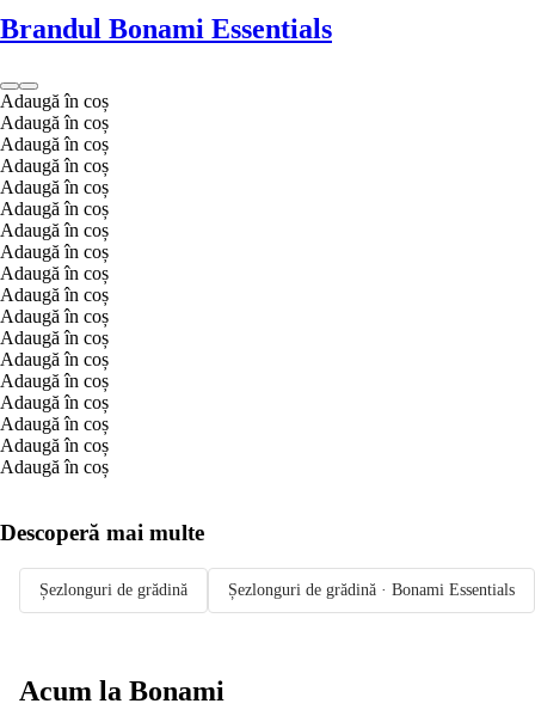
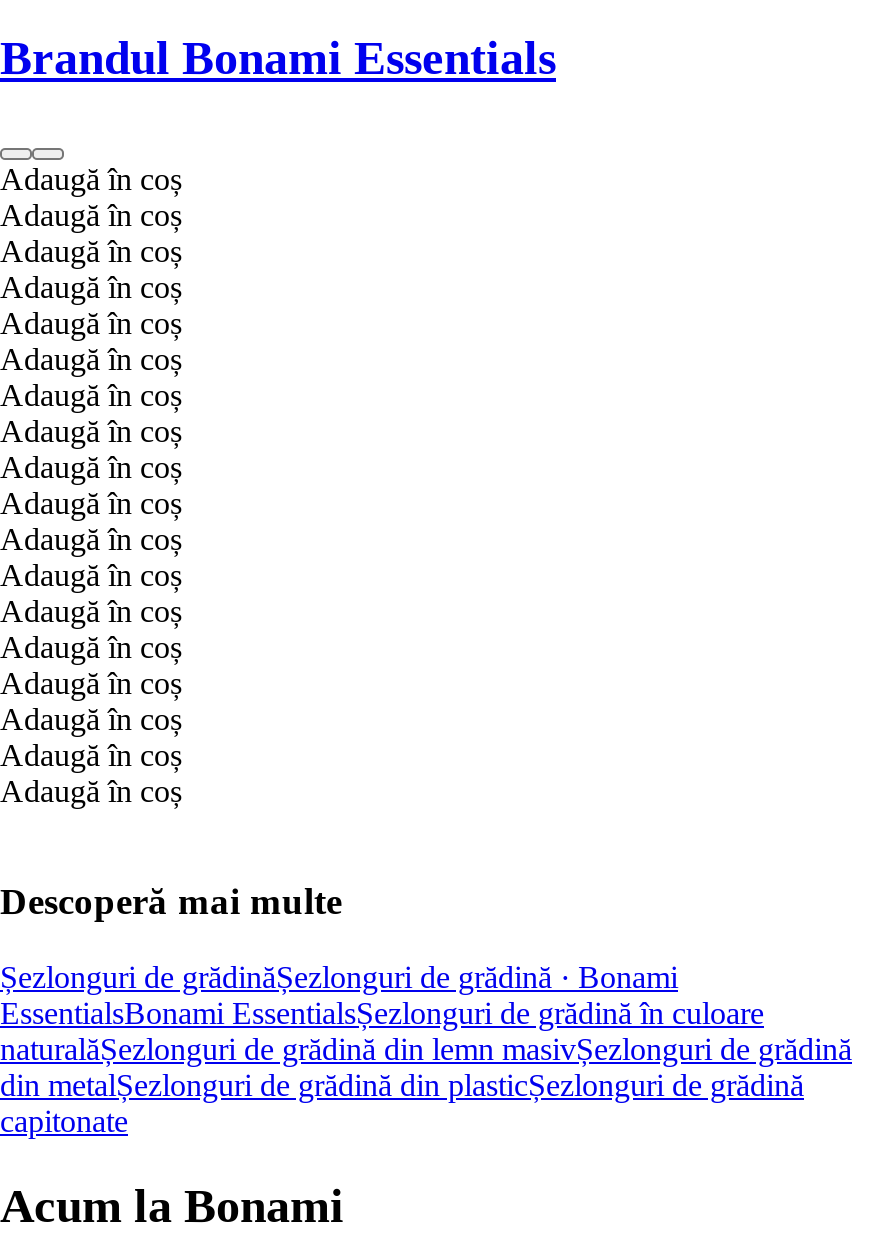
[39,581,515,599] Șezlonguri de grădină | Șezlonguri de grădină · Bonami Essentials -> [0,960,852,1138] Șezlonguri de grădinăȘezlonguri de grădină · Bonami | EssentialsBonami EssentialsȘezlonguri de grădină în culoare | naturalăȘezlonguri de grădină din lemn masivȘezlonguri de grădină | din metalȘezlonguri de grădină din plasticȘezlonguri de grădină | capitonate

